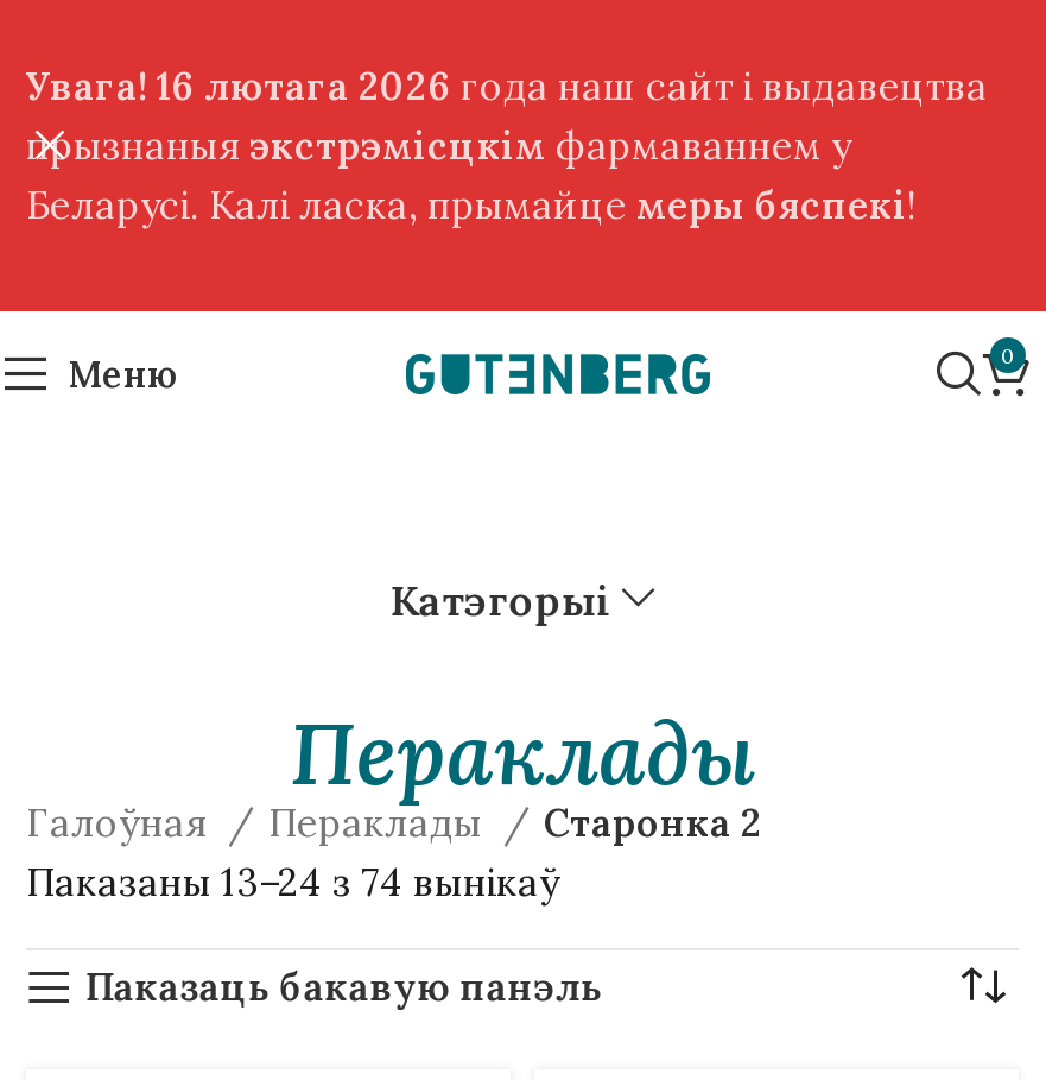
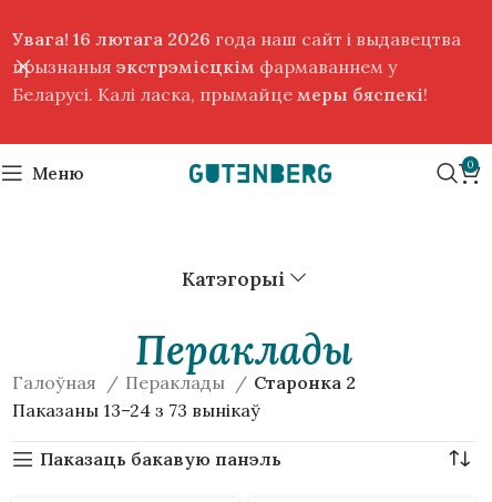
[26,858,560,905] Паказаны 13–24 з 74 вынікаў -> [12,399,260,421] Паказаны 13–24 з 73 вынікаў

